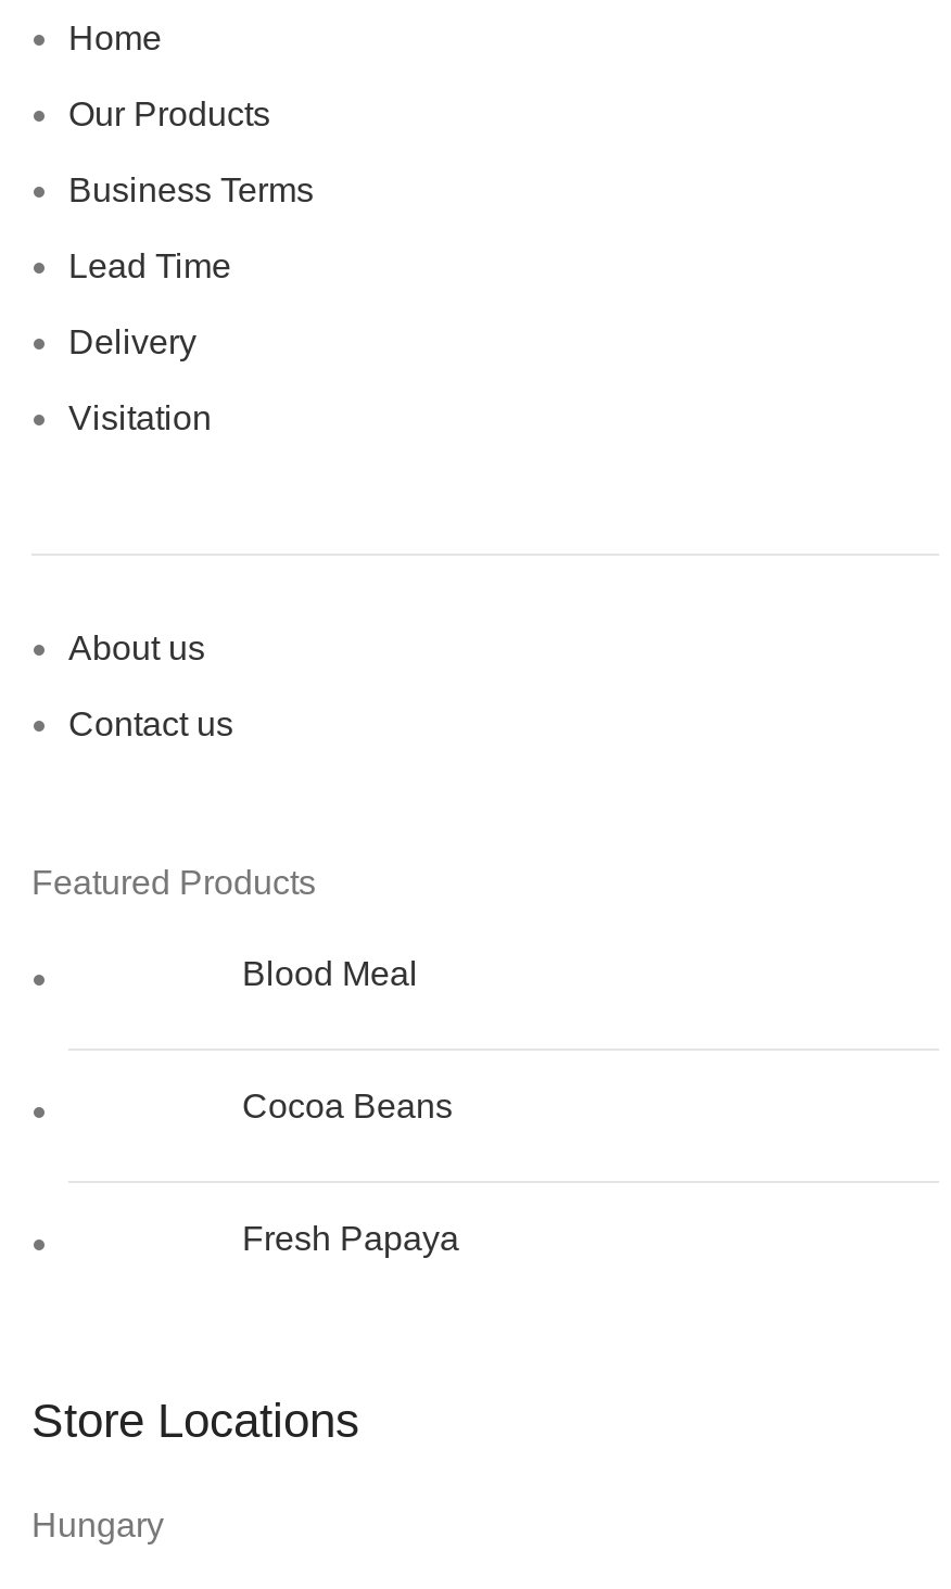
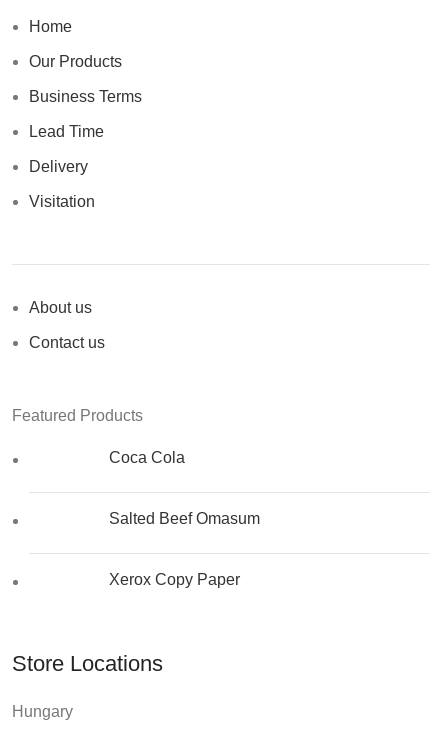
[242,954,418,991] Blood Meal -> [109,449,185,466] Coca Cola
[242,1086,453,1123] Cocoa Beans -> [109,510,260,527] Salted Beef Omasum
[242,1219,459,1256] Fresh Papaya -> [109,571,240,588] Xerox Copy Paper

